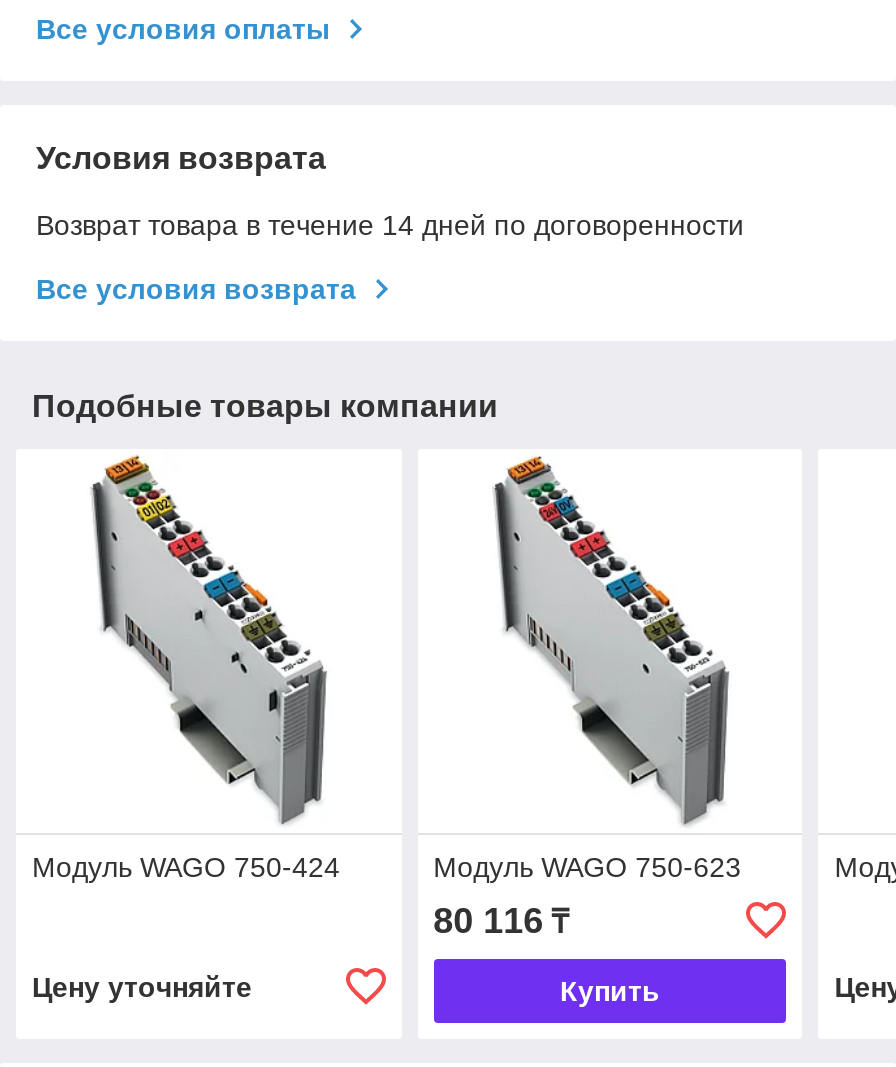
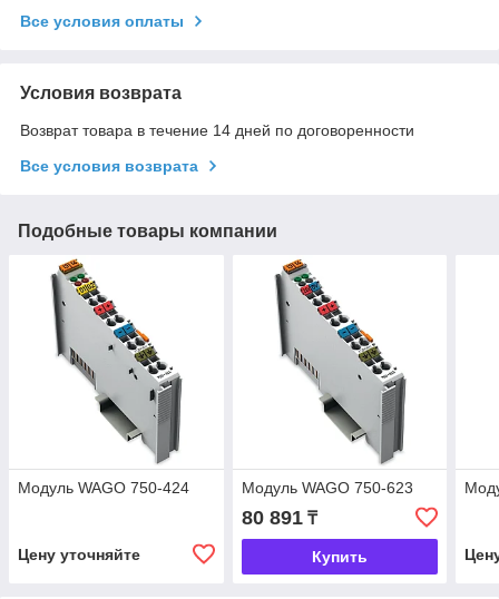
[433,902,569,942] 80 116 ₸ -> [241,507,317,529] 80 891 ₸

